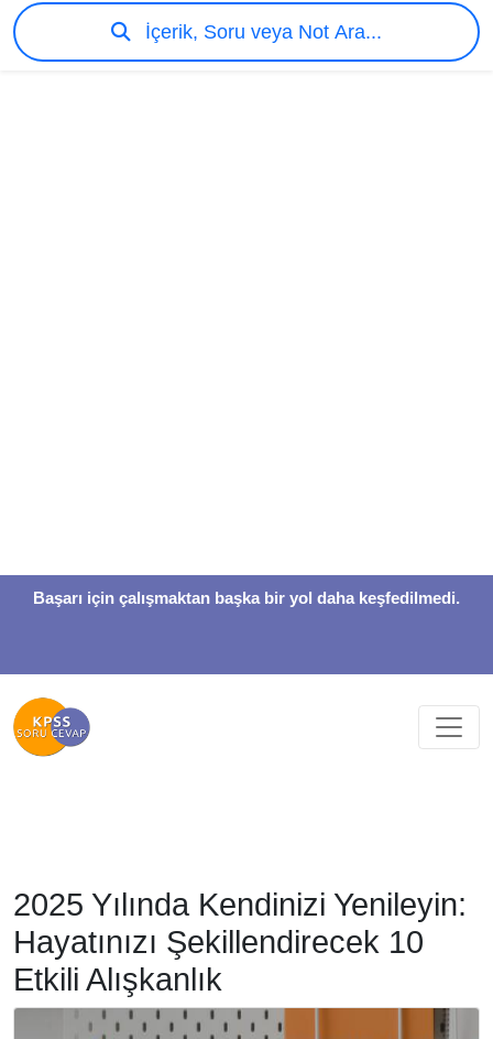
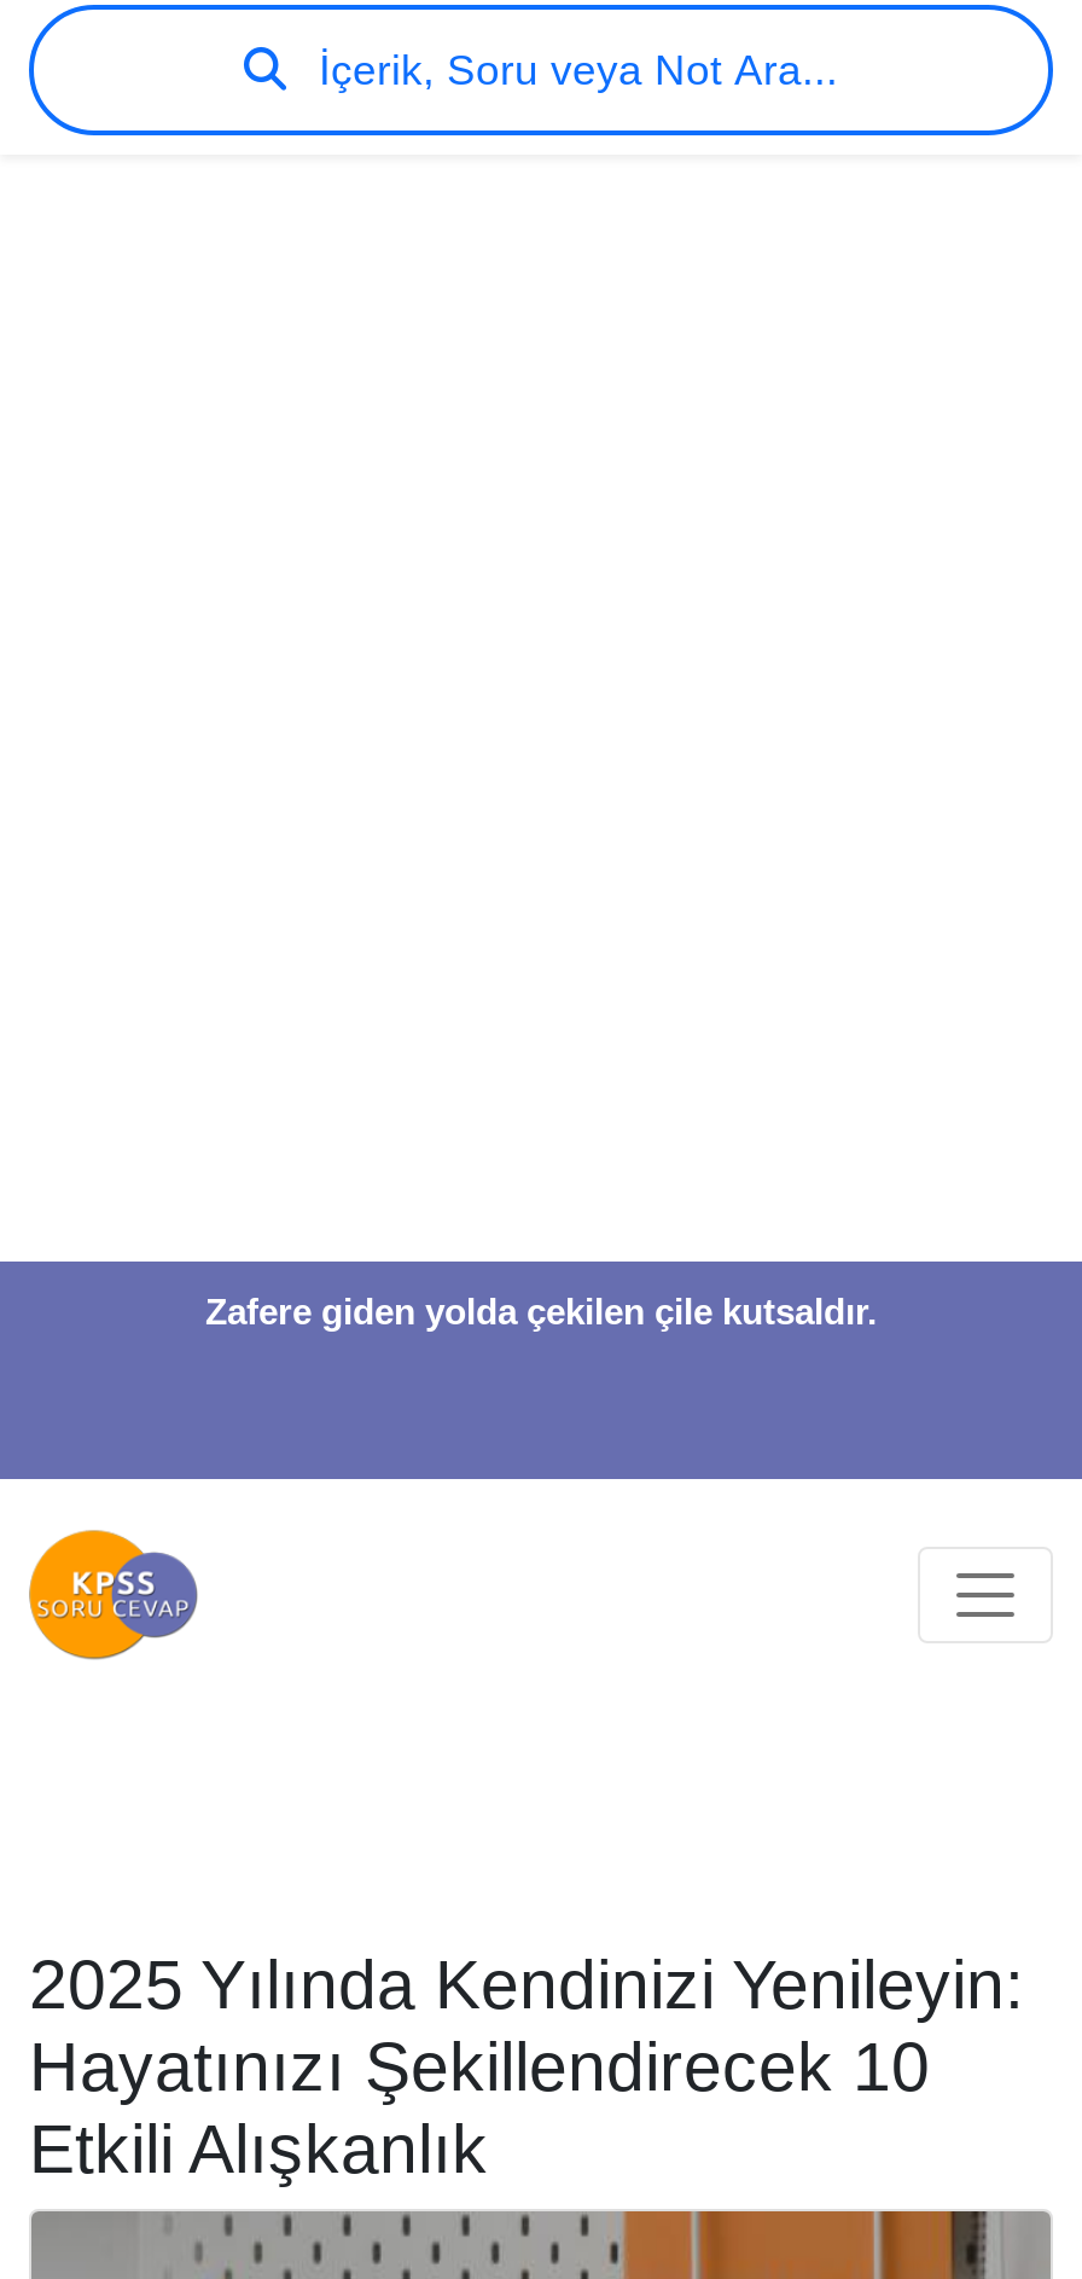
[33,588,460,607] Başarı için çalışmaktan başka bir yol daha keşfedilmedi. -> [205,1291,877,1332] Zafere giden yolda çekilen çile kutsaldır.

